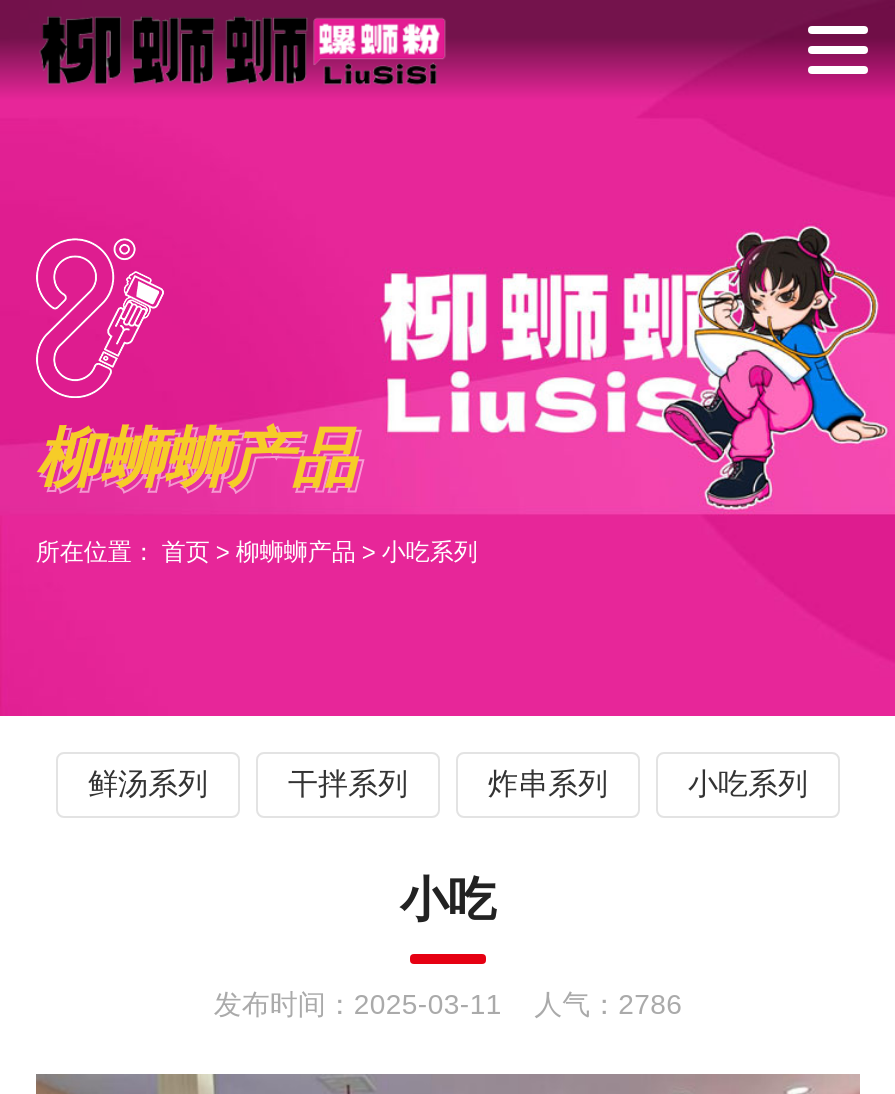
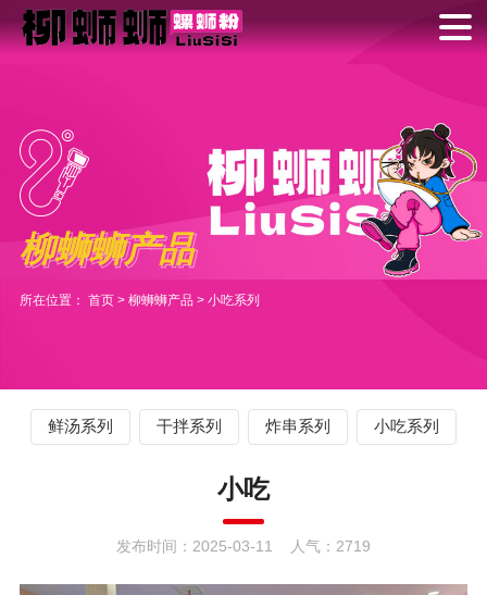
[214,988,682,1020] 发布时间：2025-03-11 人气：2786 -> [116,537,371,555] 发布时间：2025-03-11 人气：2719

